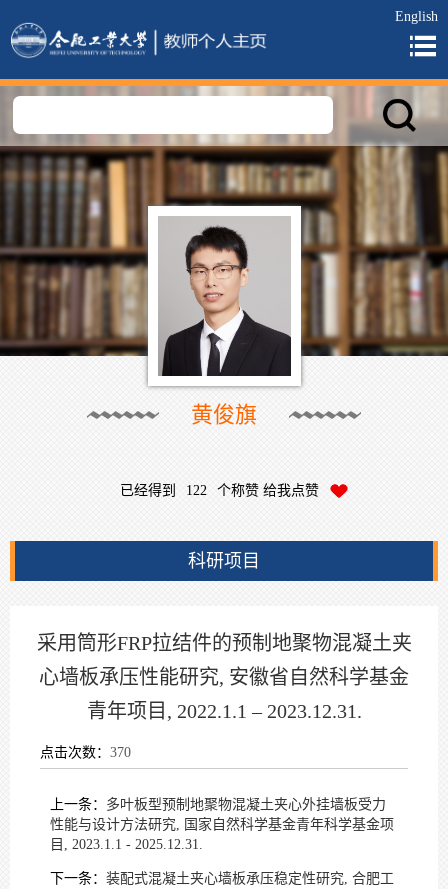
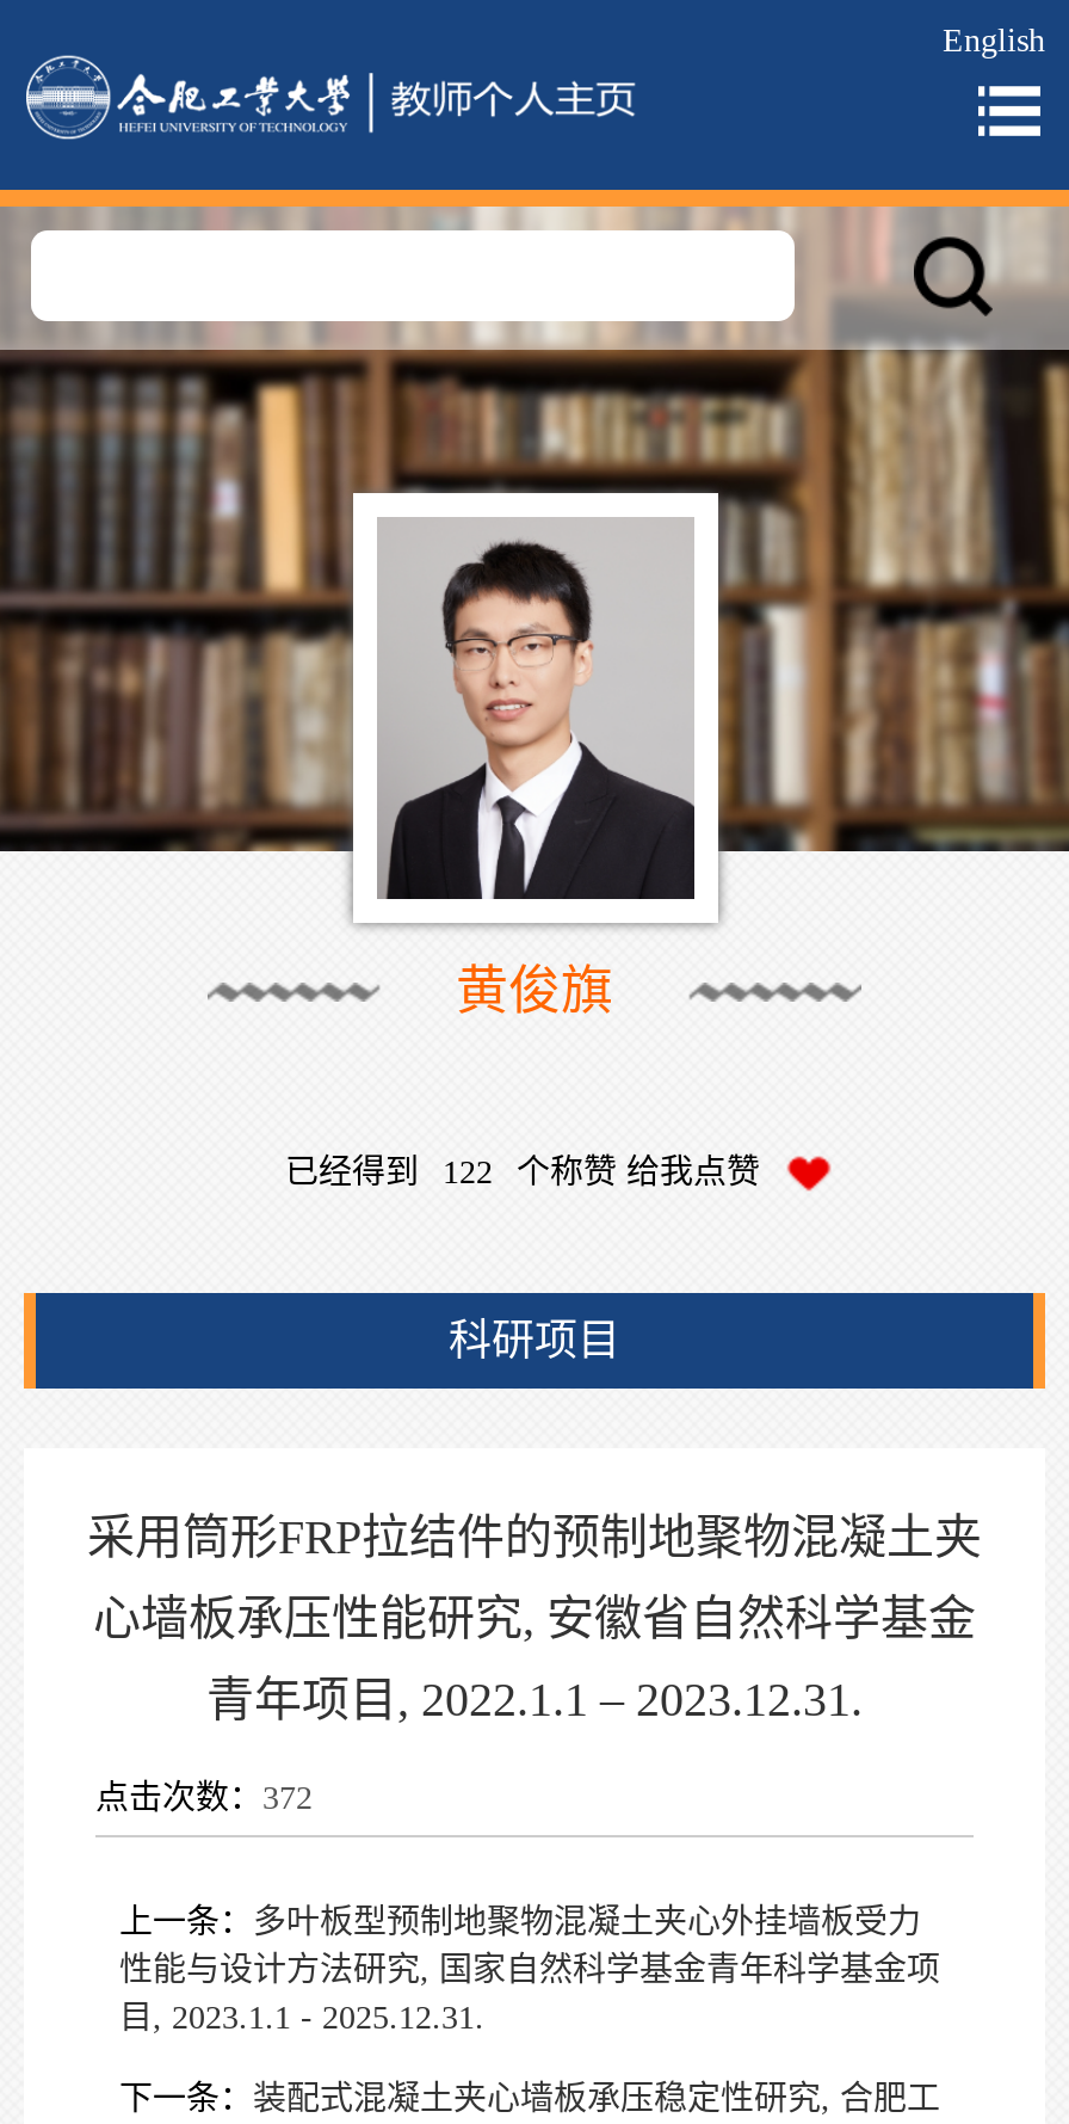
[40,745,131,760] 点击次数：370 -> [95,1780,313,1816] 点击次数：372

